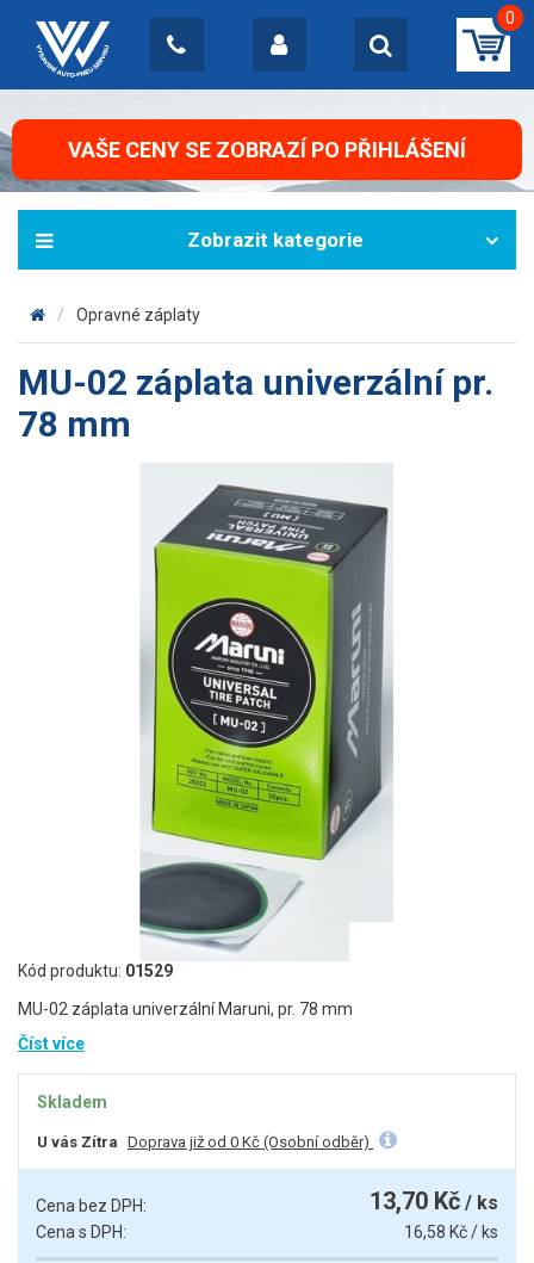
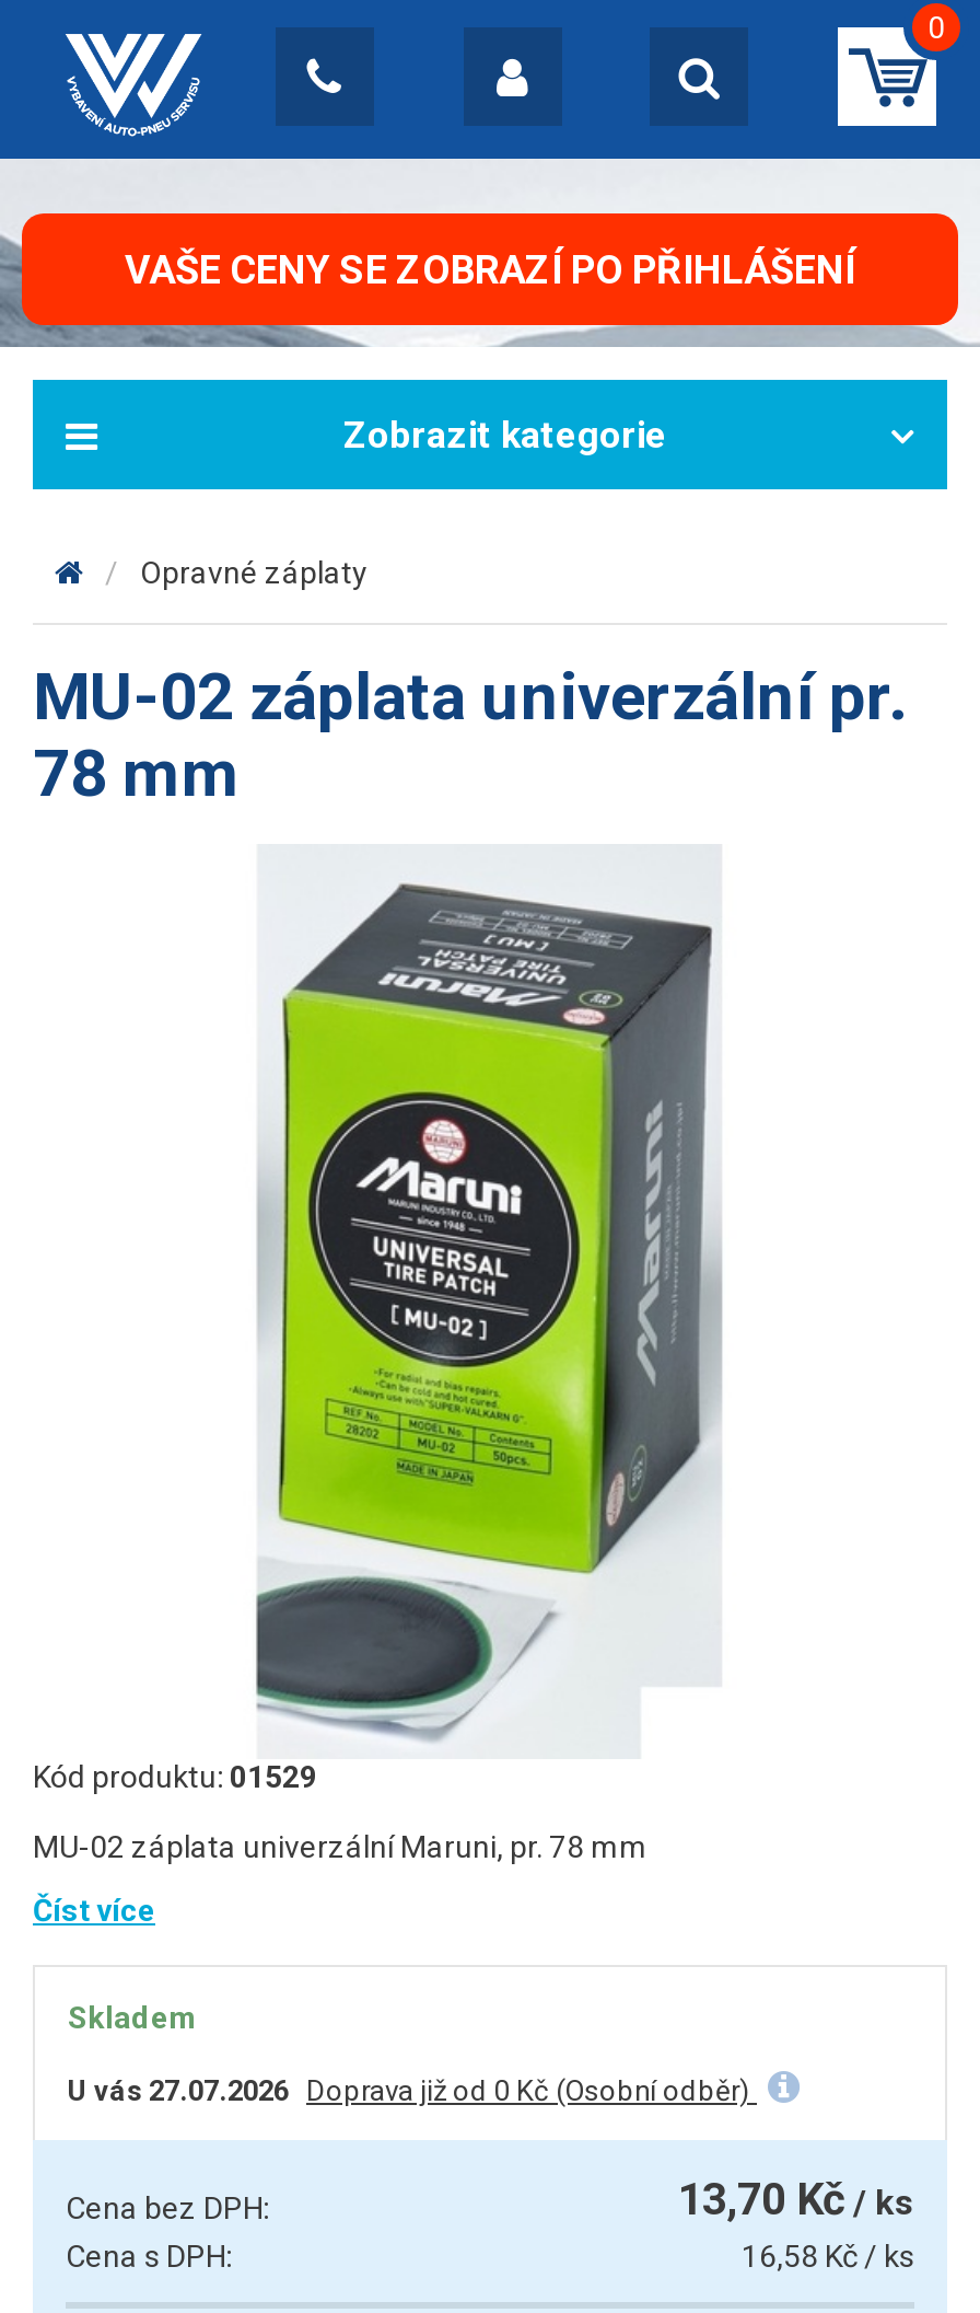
[37,1133,373,1151] U vás Zítra Doprava již od 0 Kč (Osobní odběr) -> [68,2074,757,2107] U vás 27.07.2026 Doprava již od 0 Kč (Osobní odběr)

